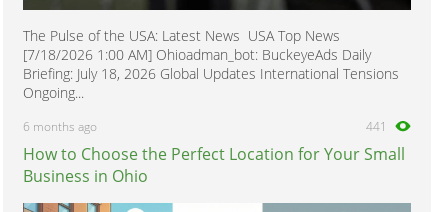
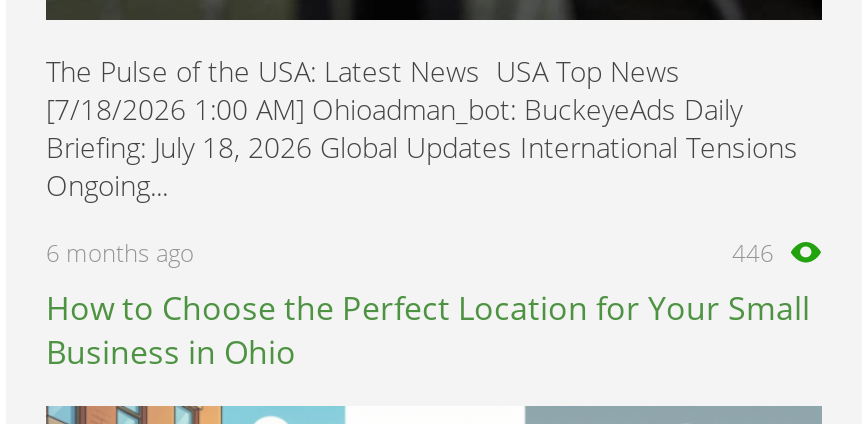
[366,118,387,135] 441 -> [732,236,774,270] 446

